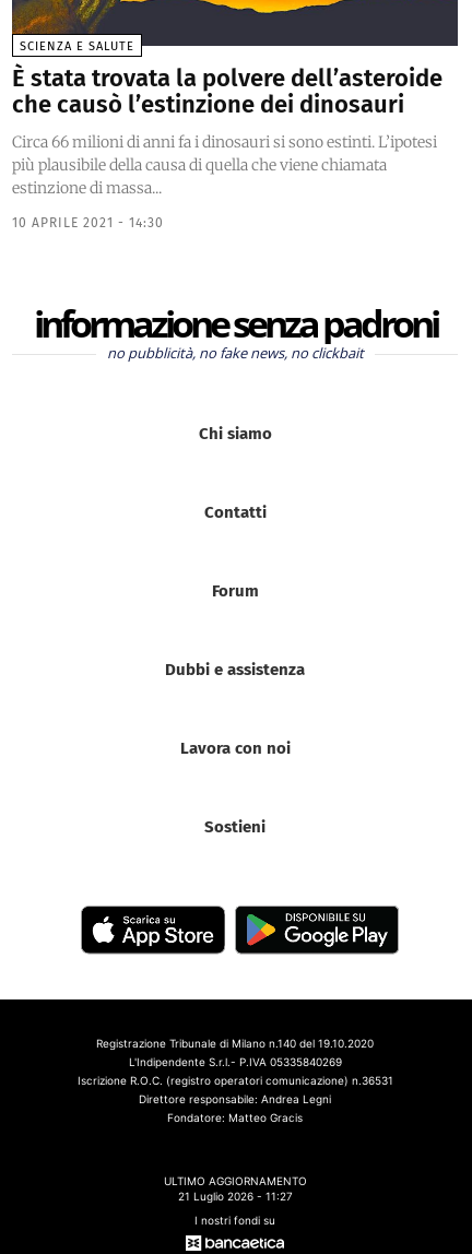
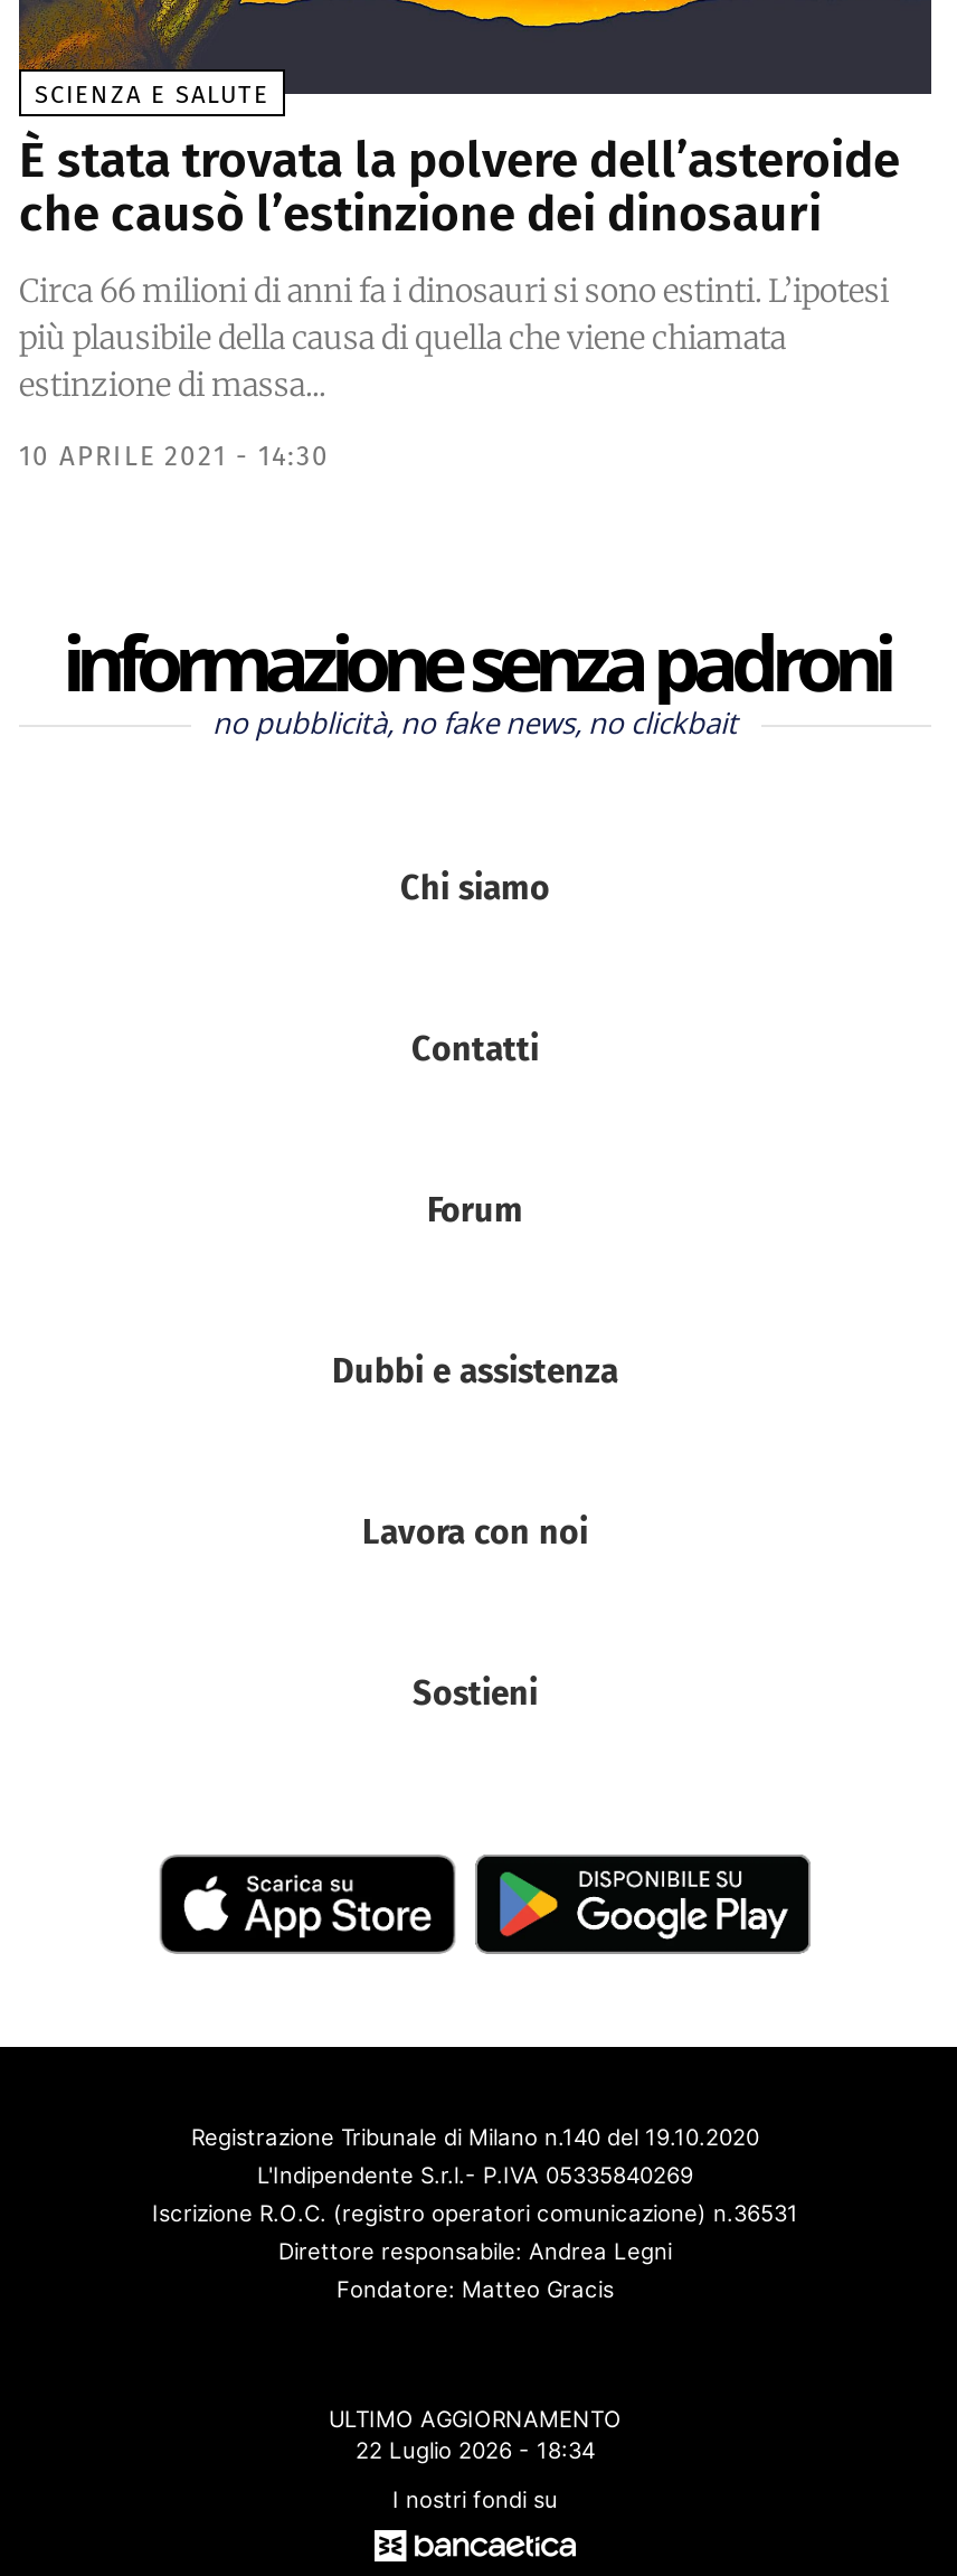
[178,1189,292,1203] 21 Luglio 2026 - 11:27 -> [356,2436,595,2463] 22 Luglio 2026 - 18:34

